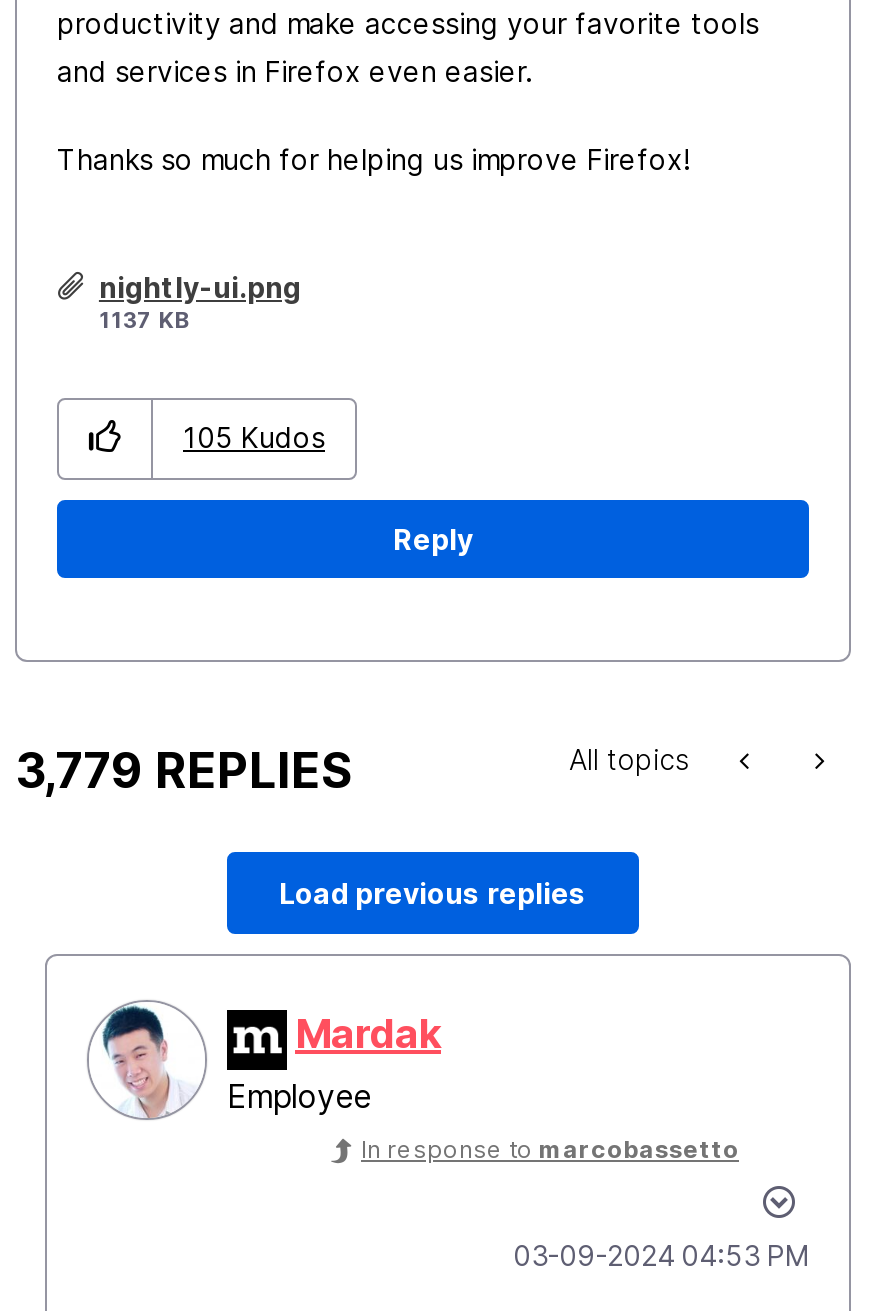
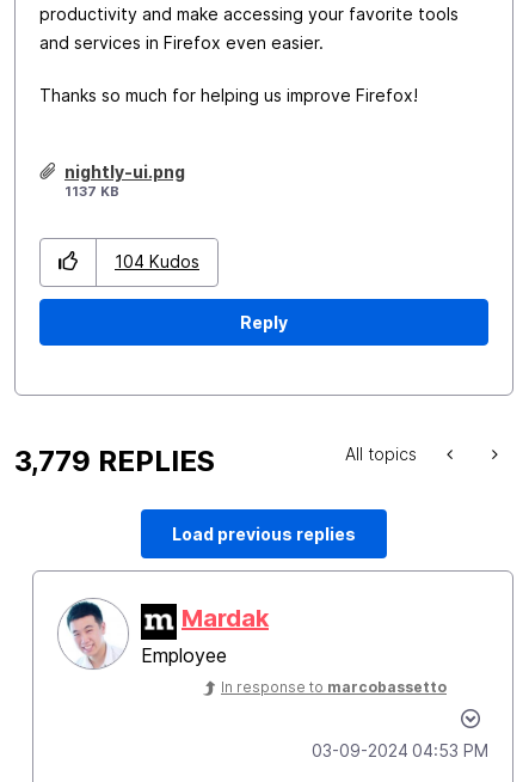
[183,420,325,454] 105 Kudos -> [115,251,199,272] 104 Kudos

